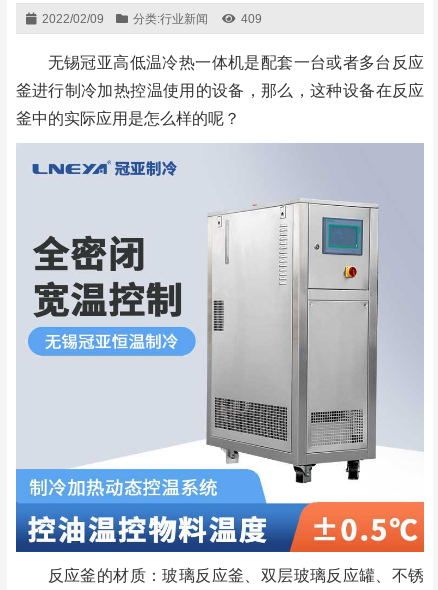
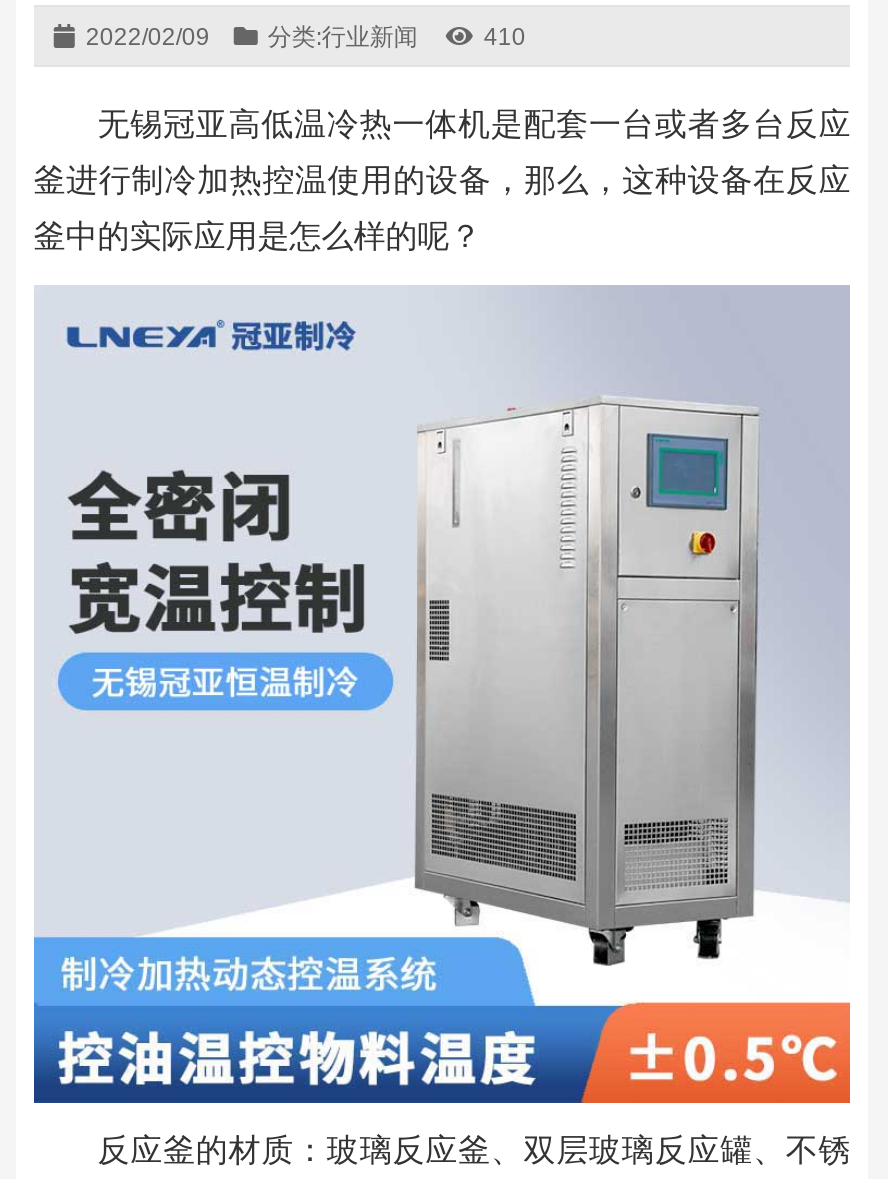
[241,12,262,26] 409 -> [484,23,526,51] 410

